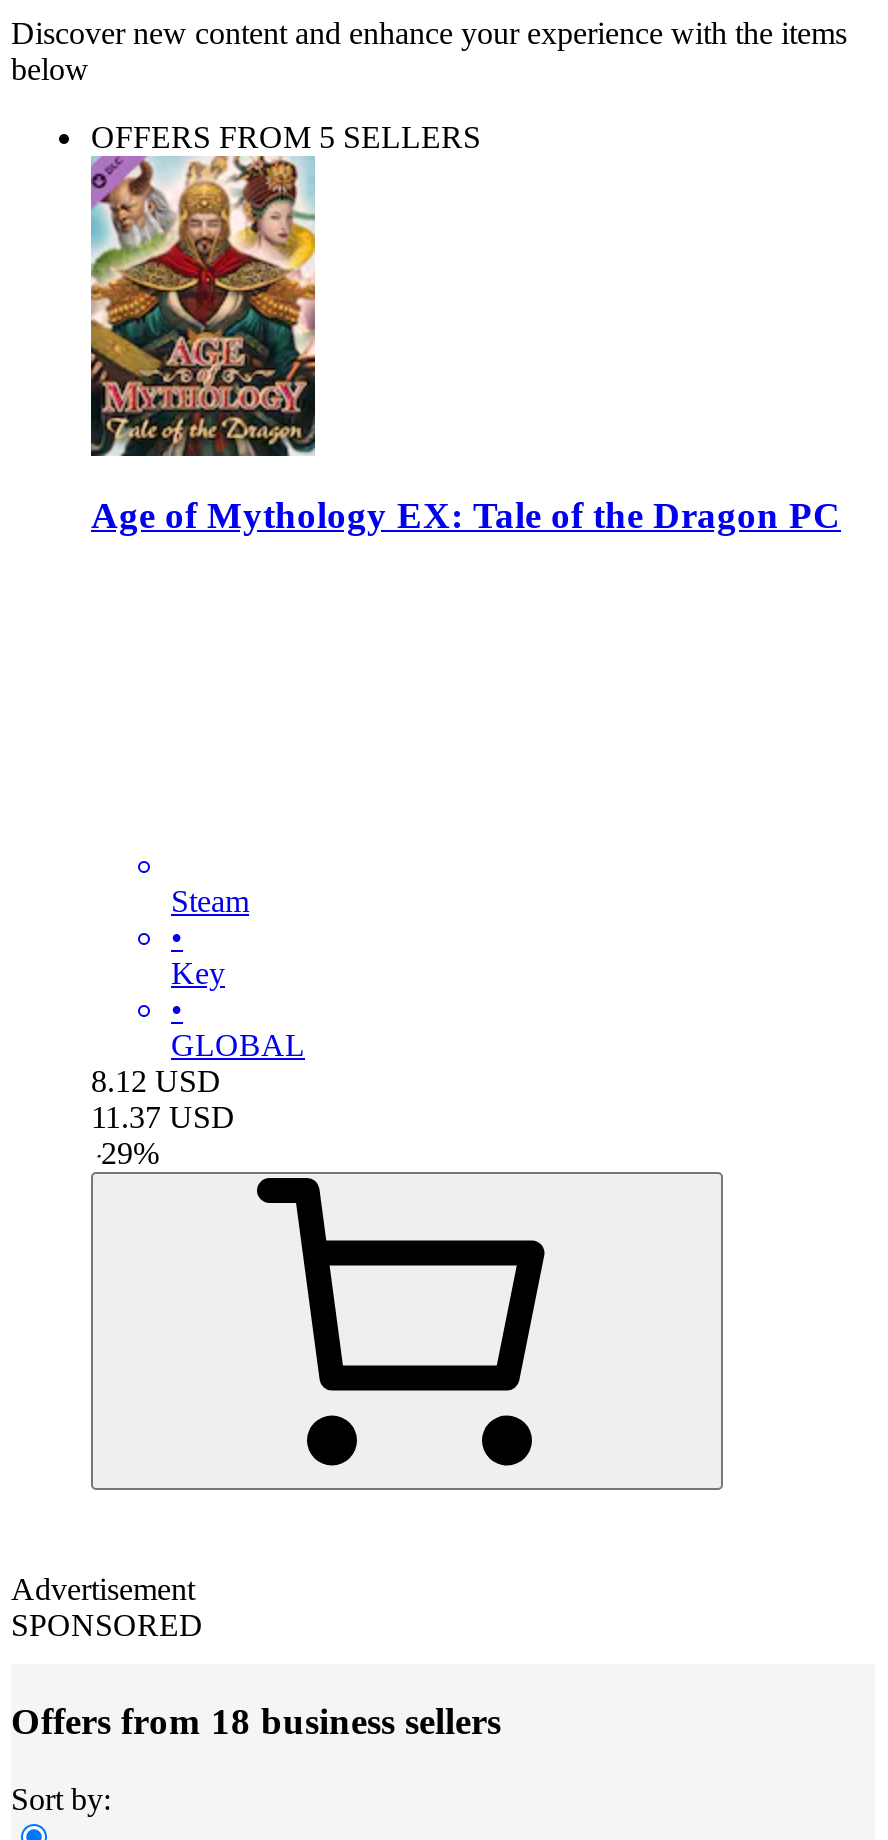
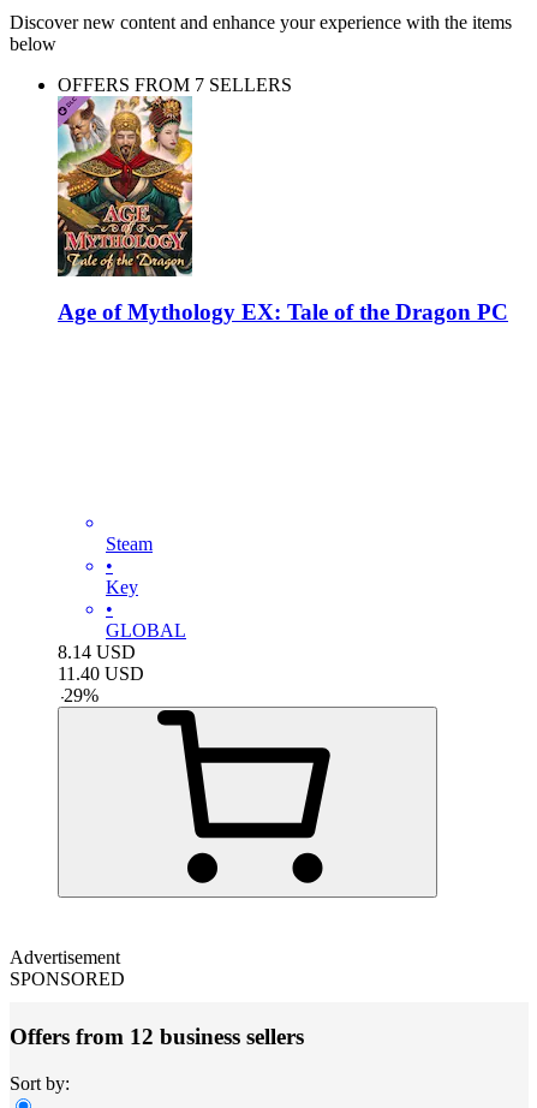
[91,120,481,154] OFFERS FROM 5 SELLERS -> [58,75,292,95] OFFERS FROM 7 SELLERS
[91,1063,221,1097] 8.12 USD -> [58,641,136,662] 8.14 USD
[91,1099,235,1133] 11.37 USD -> [58,663,144,683] 11.40 USD
[11,1701,501,1743] Offers from 18 business sellers -> [10,1024,304,1050] Offers from 12 business sellers

